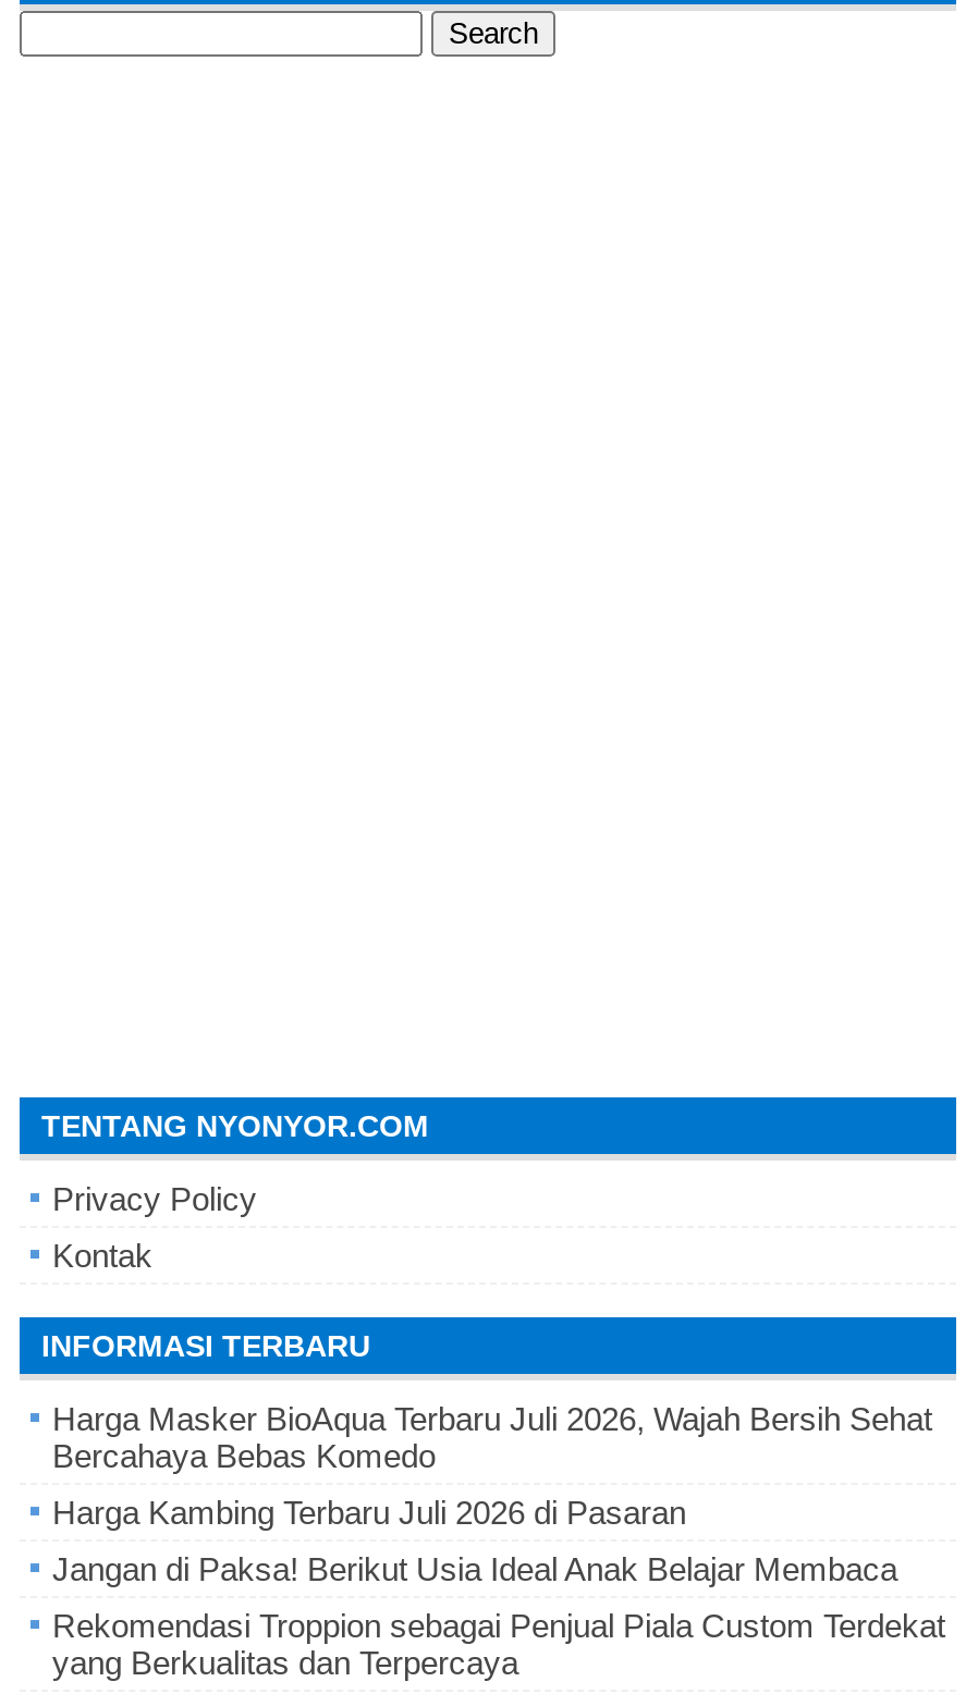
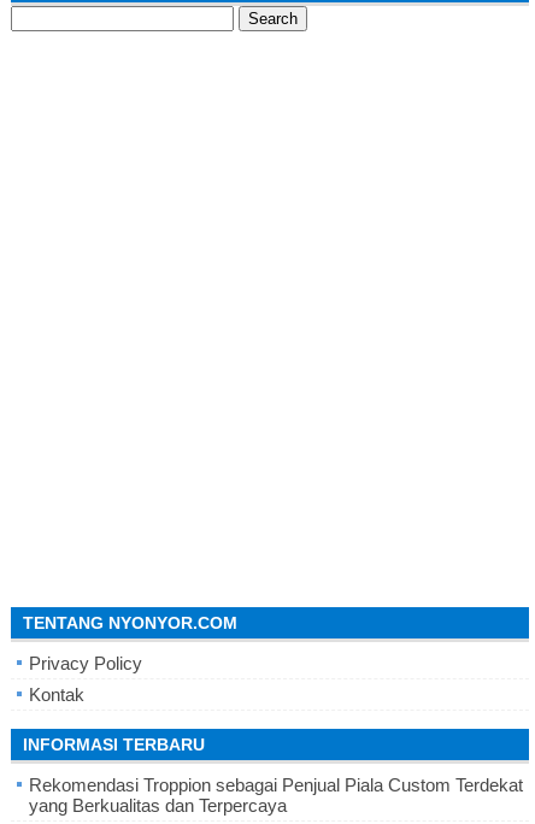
[52,1400,932,1587] Harga Masker BioAqua Terbaru Juli 2026, Wajah Bersih Sehat | Bercahaya Bebas Komedo | Harga Kambing Terbaru Juli 2026 di Pasaran | Jangan di Paksa! Berikut Usia Ideal Anak Belajar Membaca -> none

